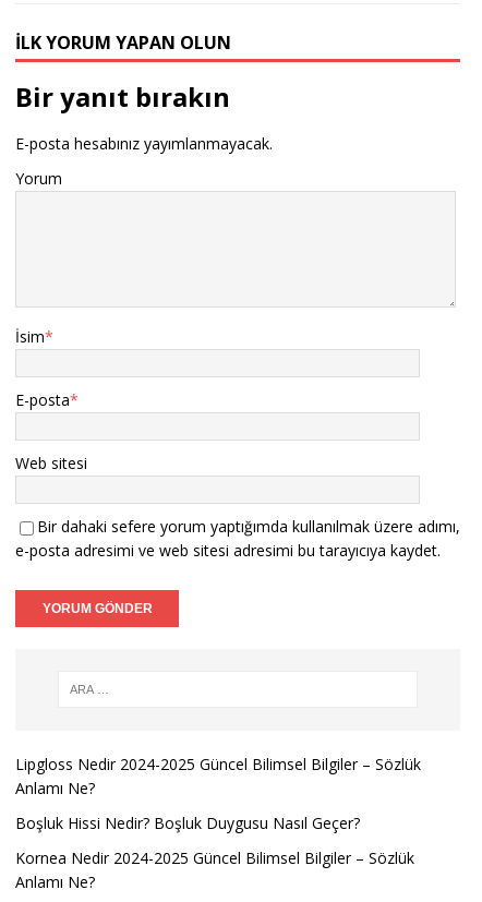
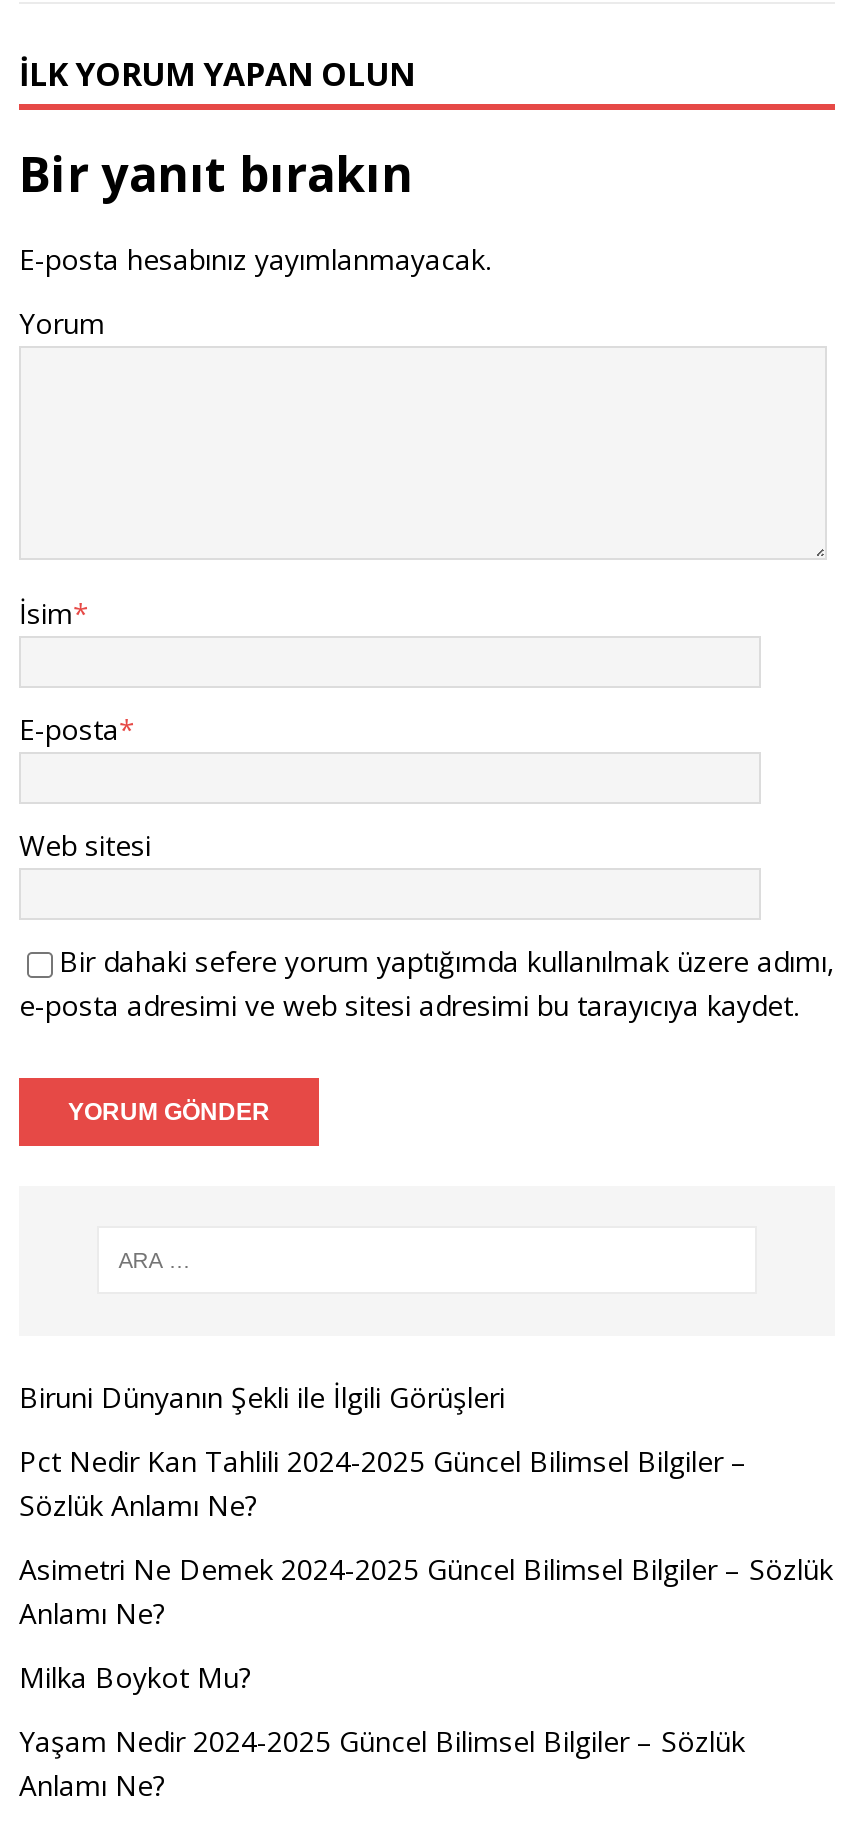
[15,753,421,774] Lipgloss Nedir 2024-2025 Güncel Bilimsel Bilgiler – Sözlük -> [19,1377,833,1587] Biruni Dünyanın Şekli ile İlgili Görüşleri | Pct Nedir Kan Tahlili 2024-2025 Güncel Bilimsel Bilgiler – | Sözlük Anlamı Ne? | Asimetri Ne Demek 2024-2025 Güncel Bilimsel Bilgiler – Sözlük
[15,812,360,833] Boşluk Hissi Nedir? Boşluk Duygusu Nasıl Geçer? -> [19,1657,251,1695] Milka Boykot Mu?
[15,847,414,868] Kornea Nedir 2024-2025 Güncel Bilimsel Bilgiler – Sözlük -> [19,1721,745,1759] Yaşam Nedir 2024-2025 Güncel Bilimsel Bilgiler – Sözlük

